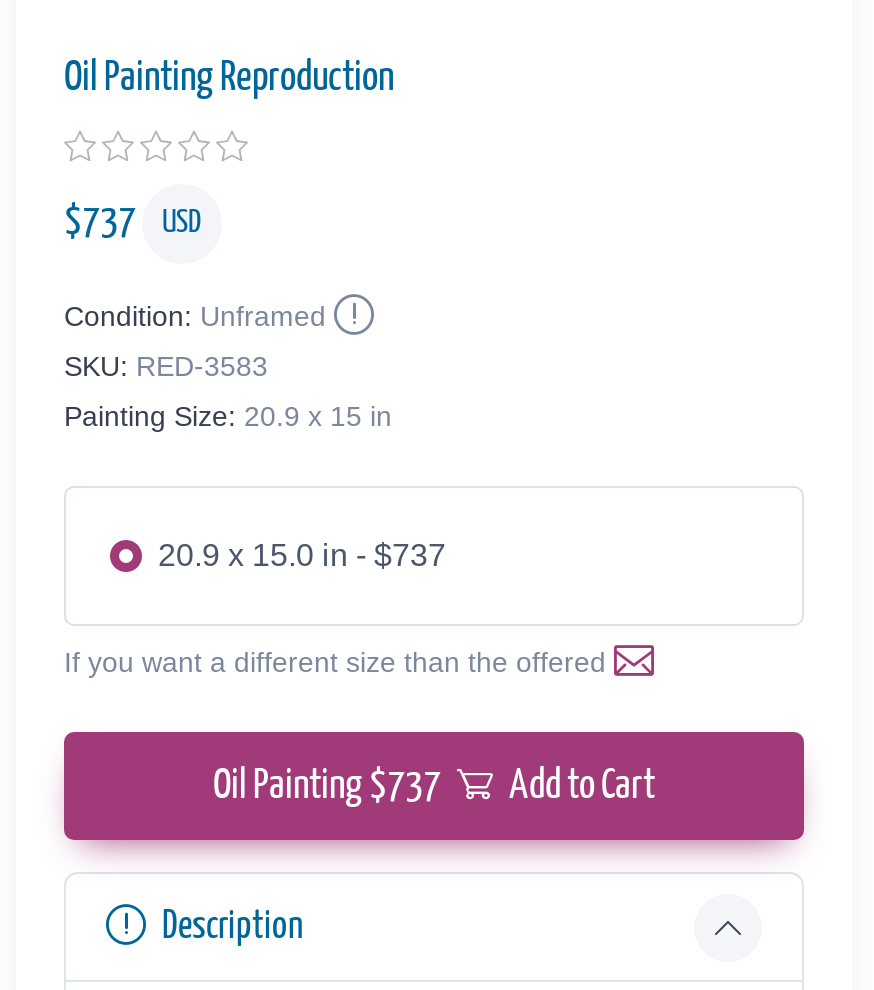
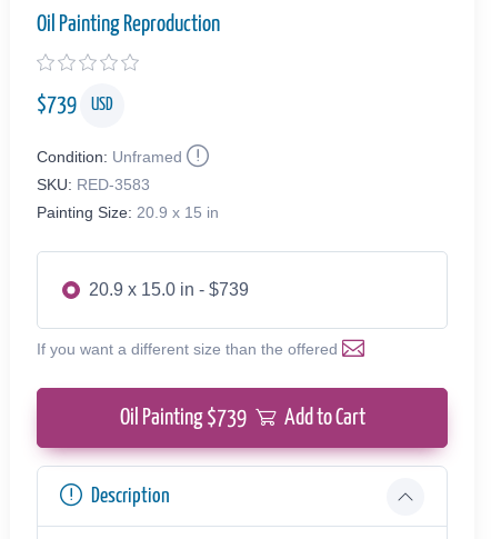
[64,202,202,242] $737 USD -> [37,93,113,116] $739 USD
[158,537,446,571] 20.9 x 15.0 in - $737 -> [89,280,249,299] 20.9 x 15.0 in - $739
[213,765,655,805] Oil Painting $737 Add to Cart -> [119,406,365,429] Oil Painting $739 Add to Cart

